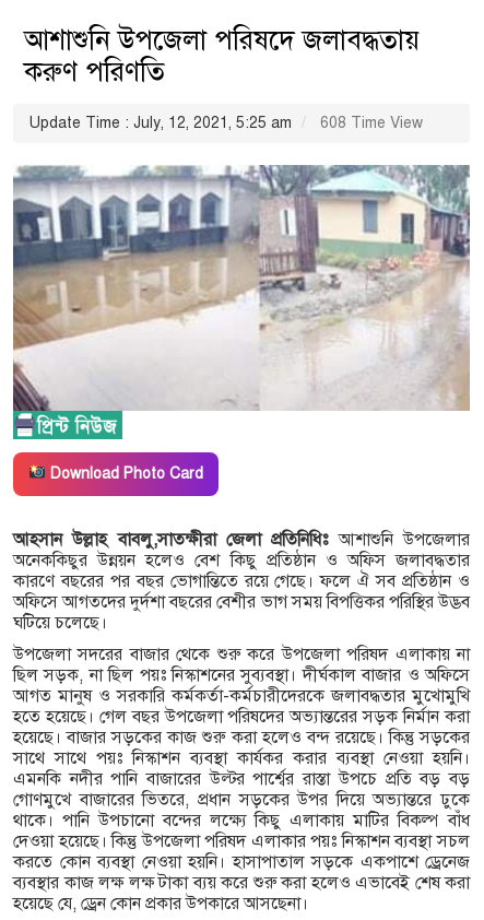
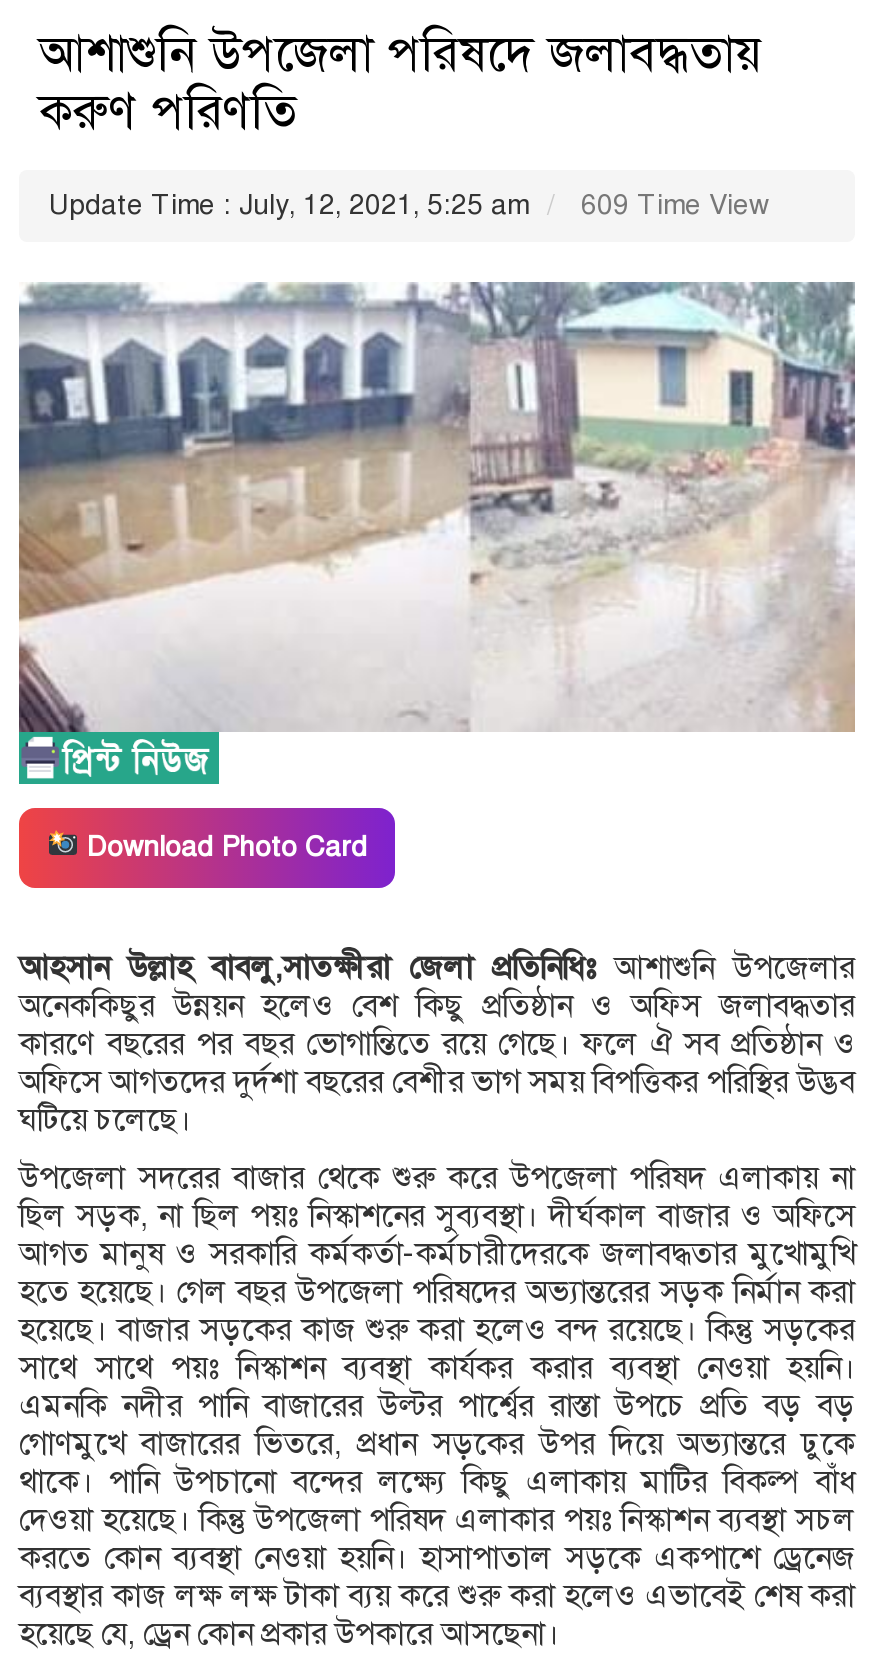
[29,114,423,132] Update Time : July, 12, 2021, 5:25 am 608 Time View -> [49,188,769,222] Update Time : July, 12, 2021, 5:25 am 609 Time View

